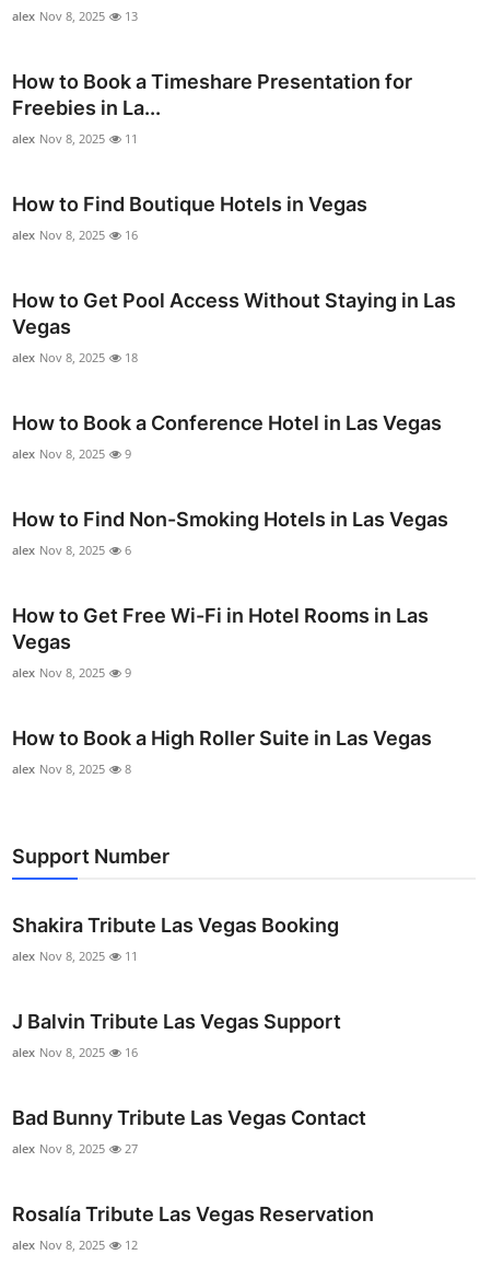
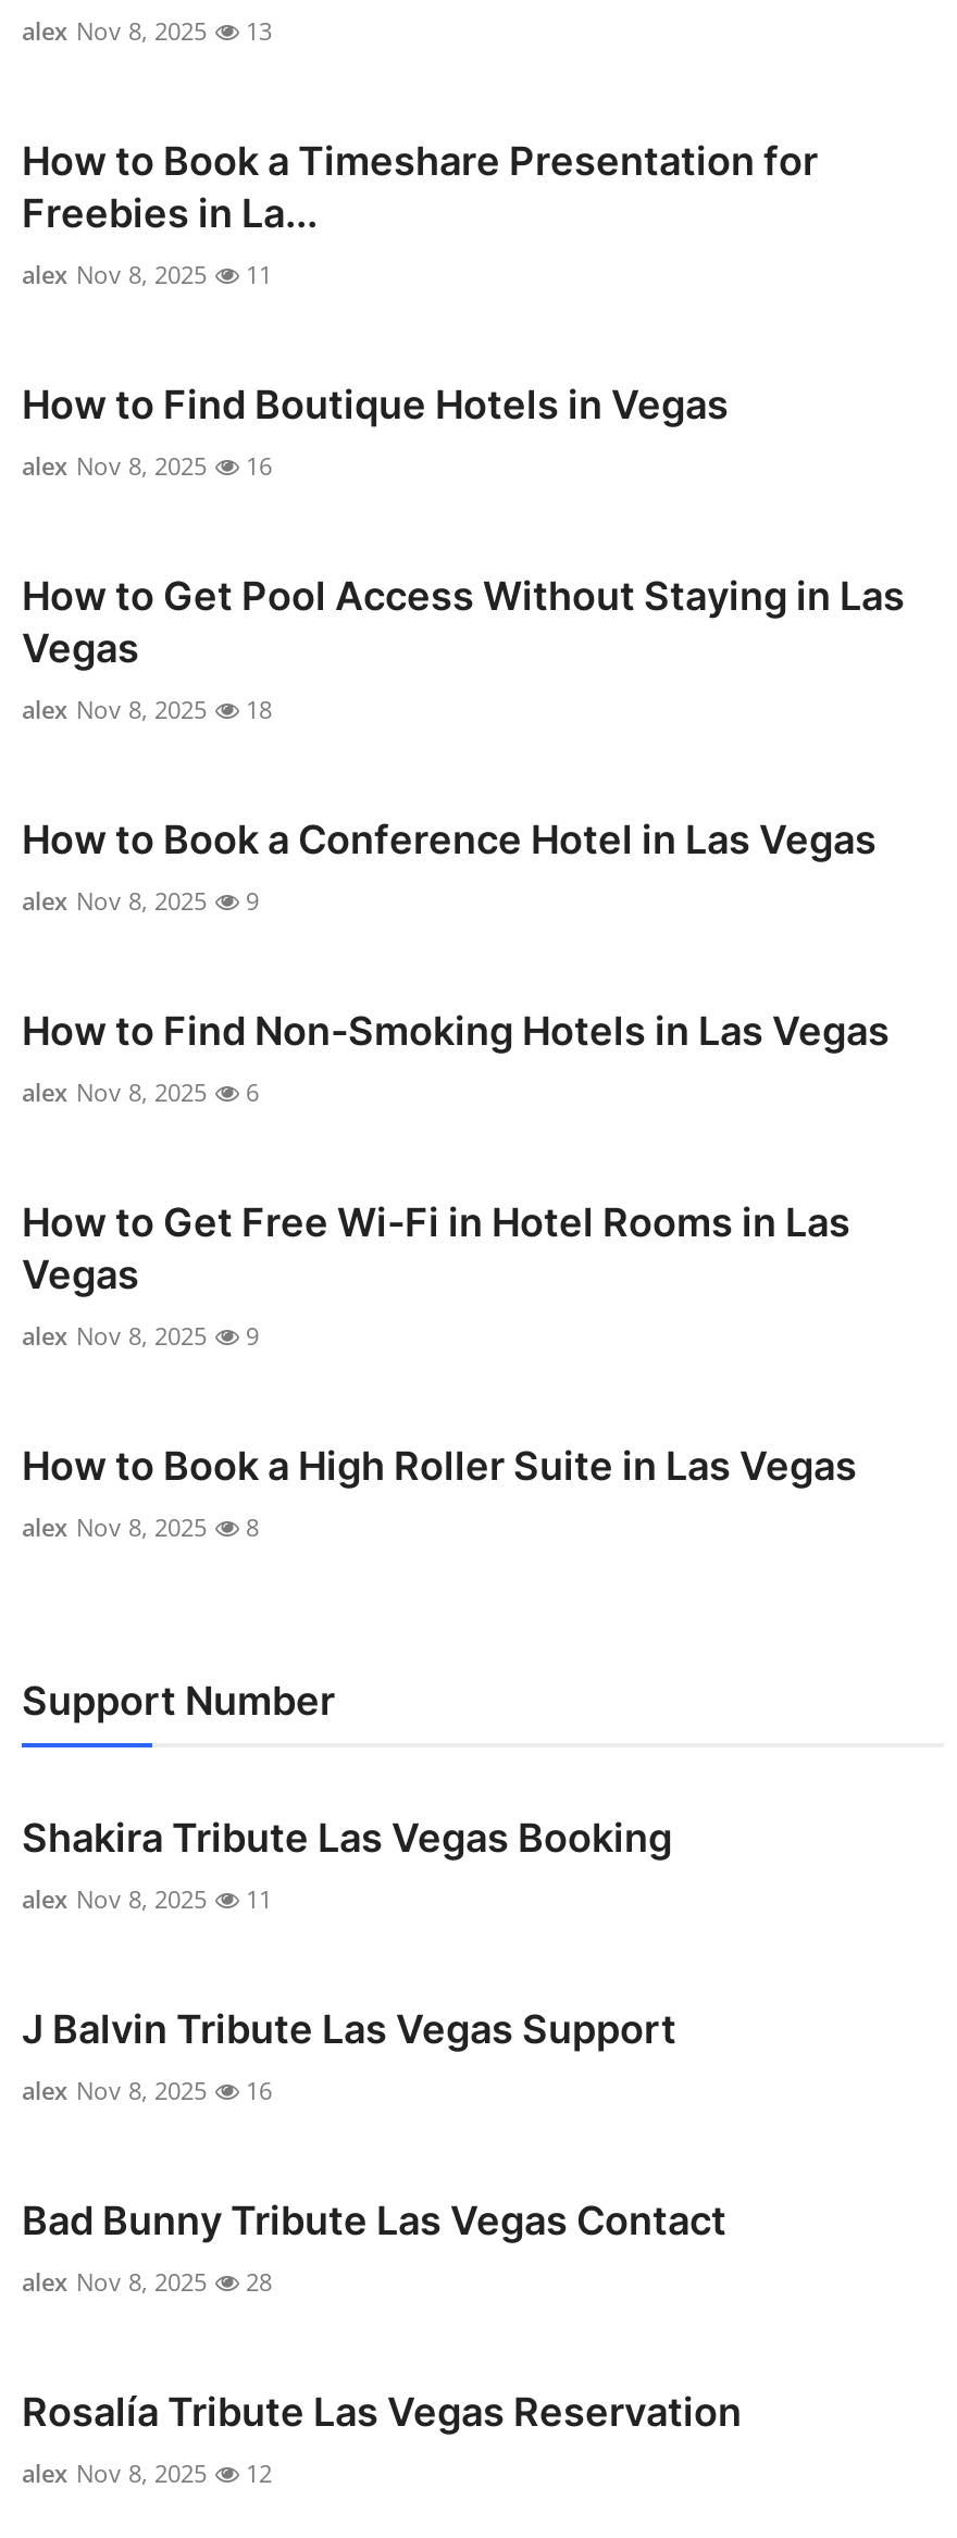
[12,1140,138,1157] alex Nov 8, 2025 27 -> [22,2265,272,2298] alex Nov 8, 2025 28

